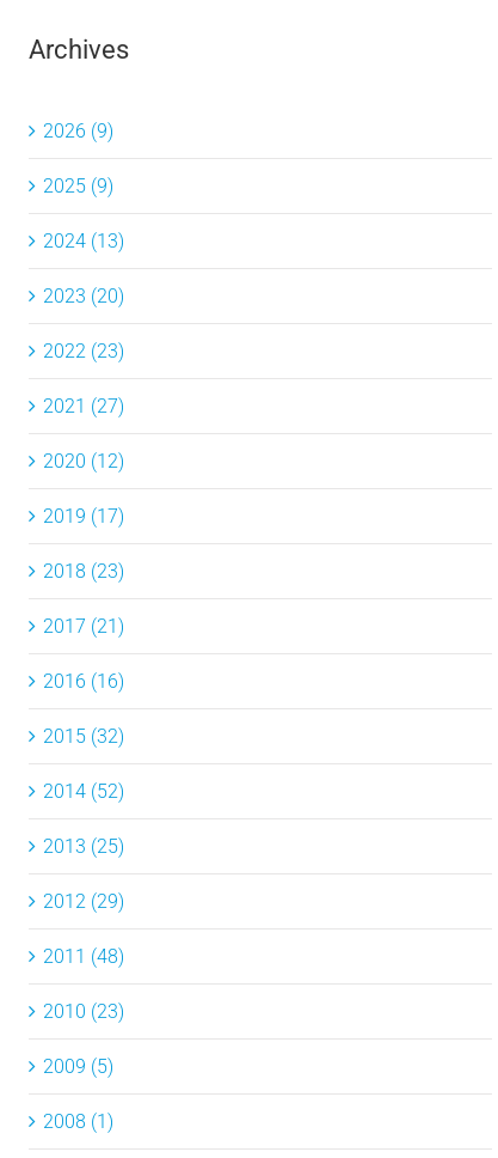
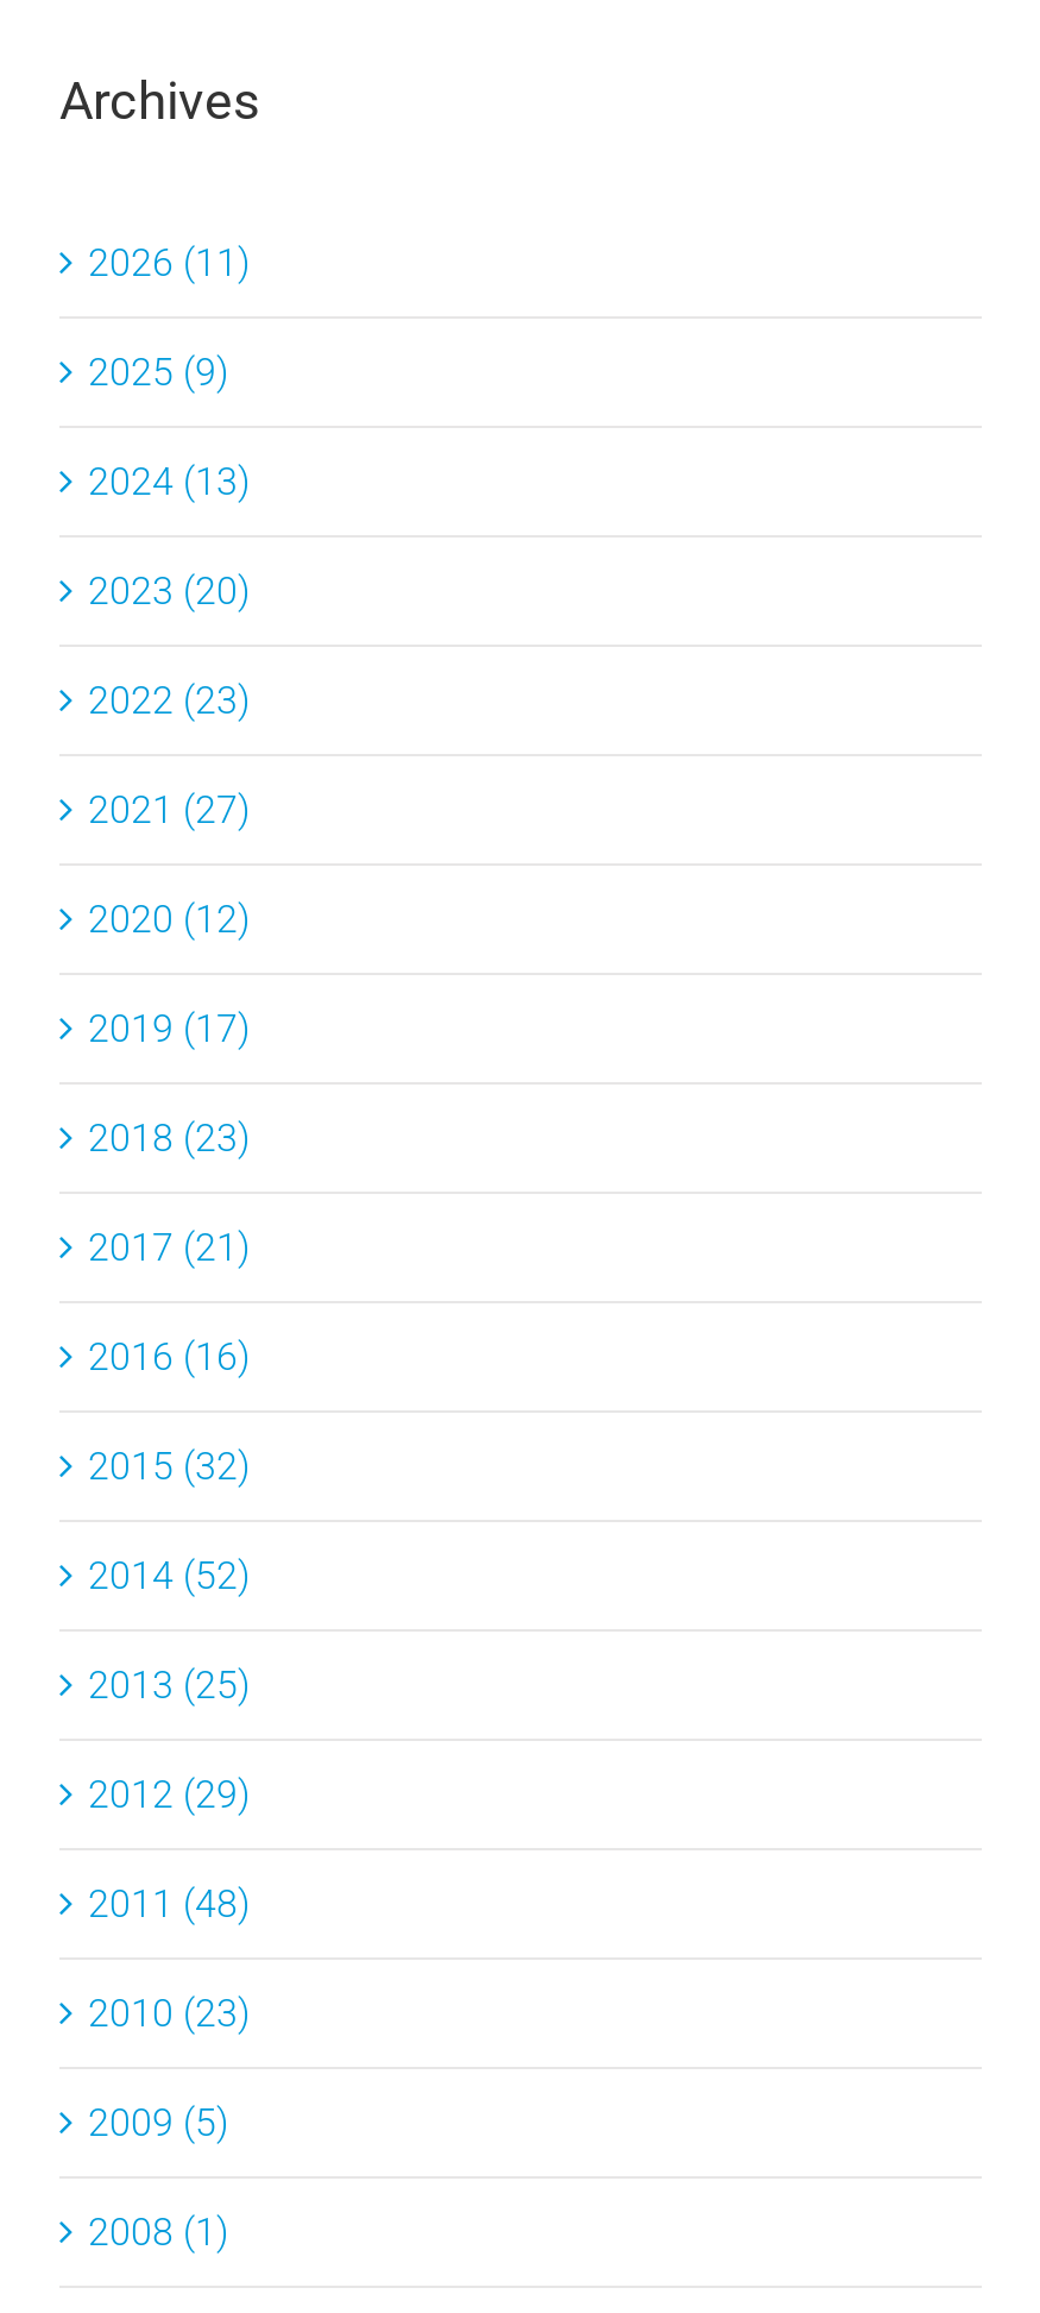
[43,119,113,142] 2026 (9) -> [88,239,250,284] 2026 (11)

